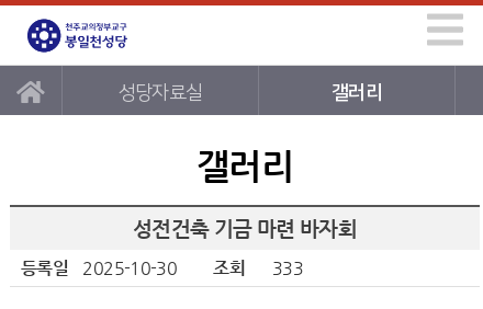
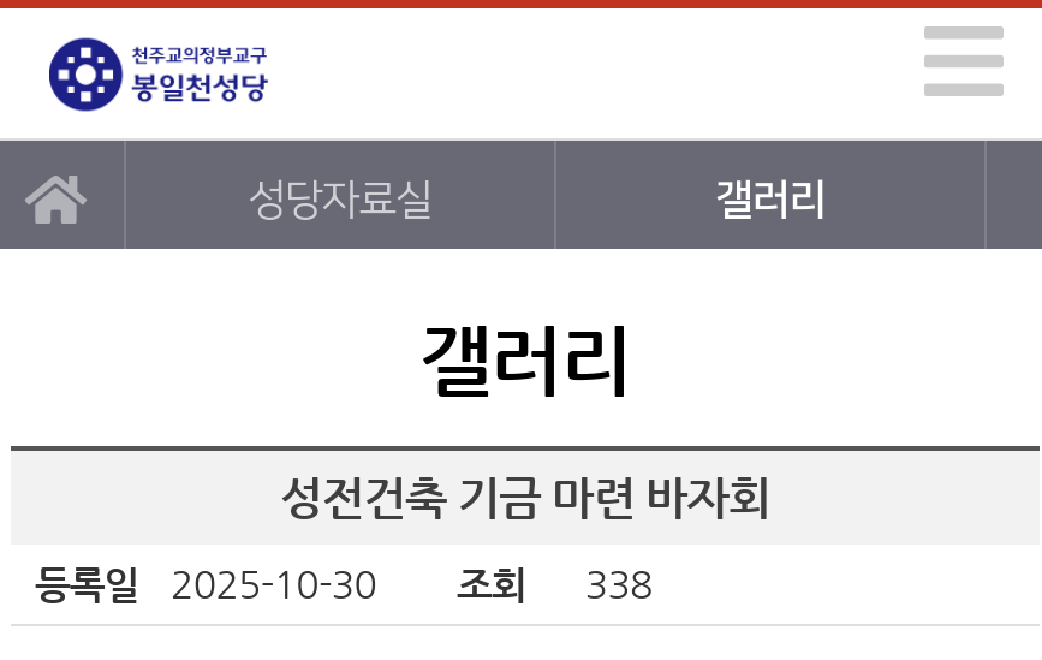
[21,257,303,278] 등록일 2025-10-30 조회 333 -> [35,561,652,607] 등록일 2025-10-30 조회 338

